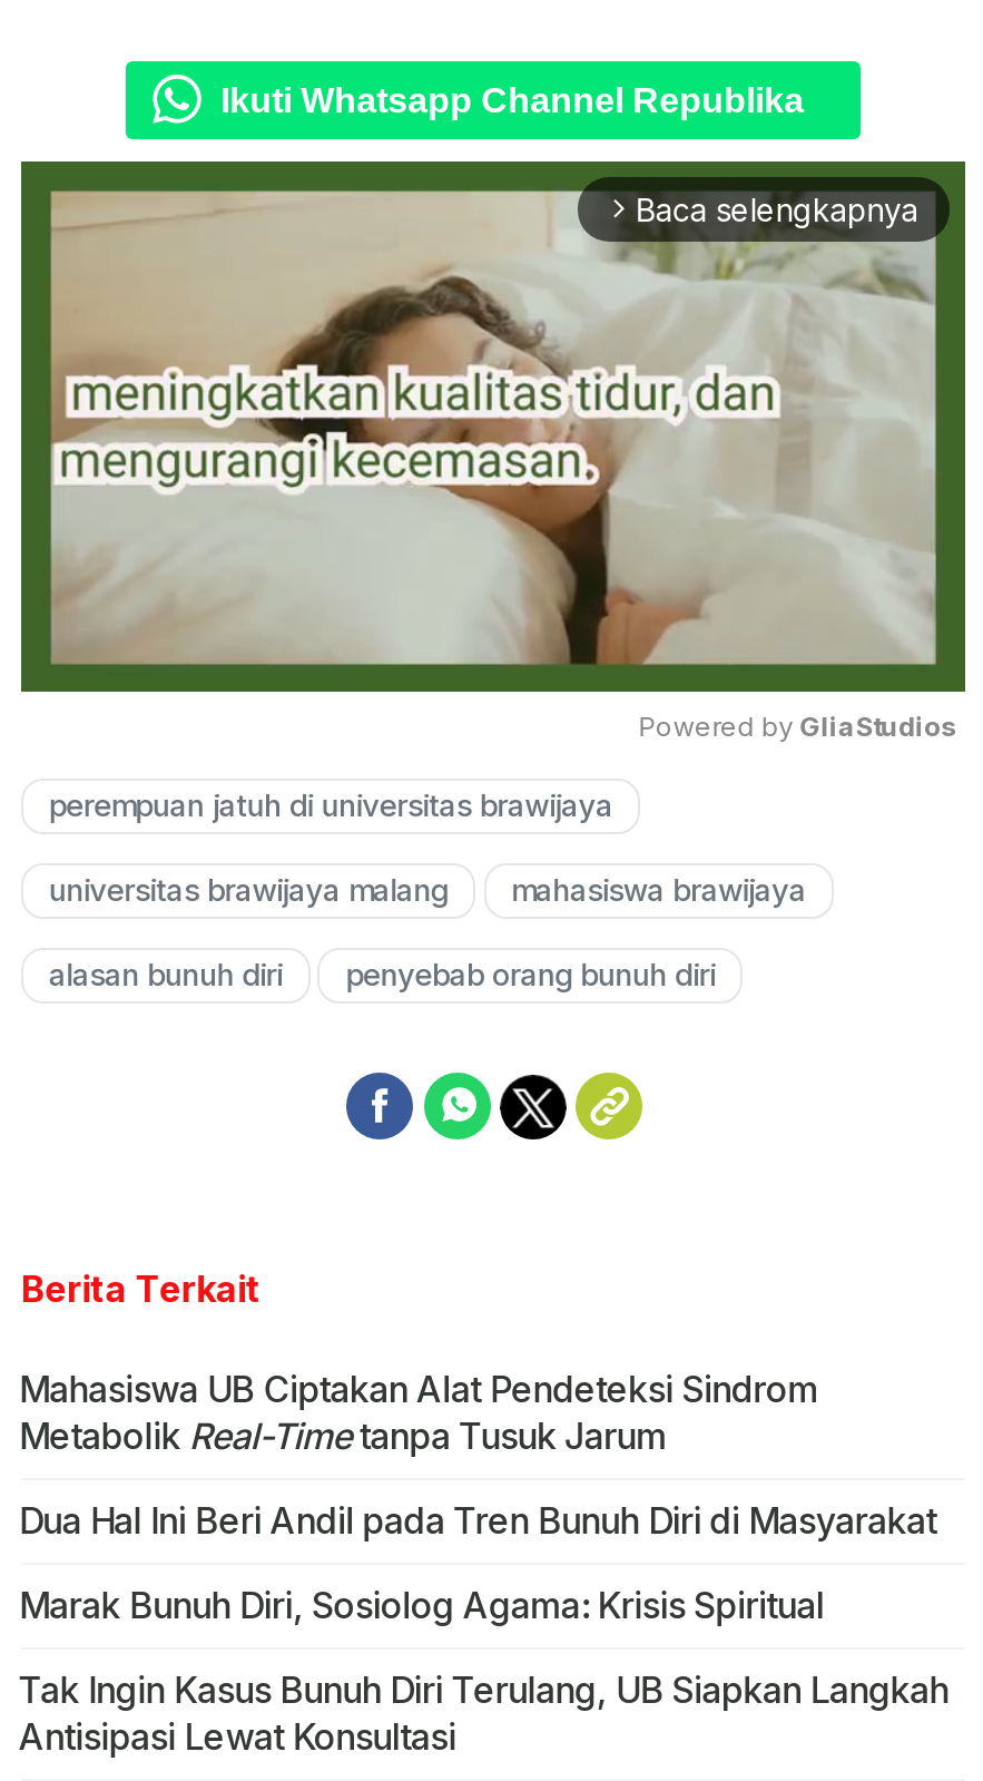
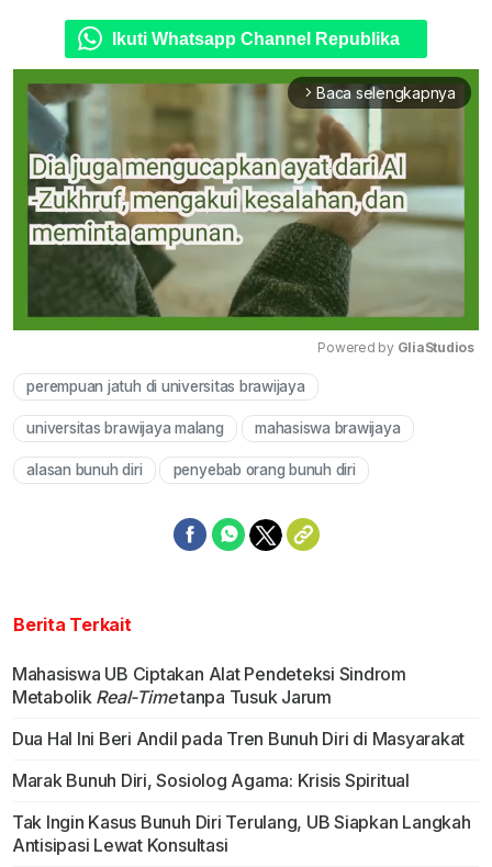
[21,162,965,692] [image] -> [13,69,479,330] [image]

